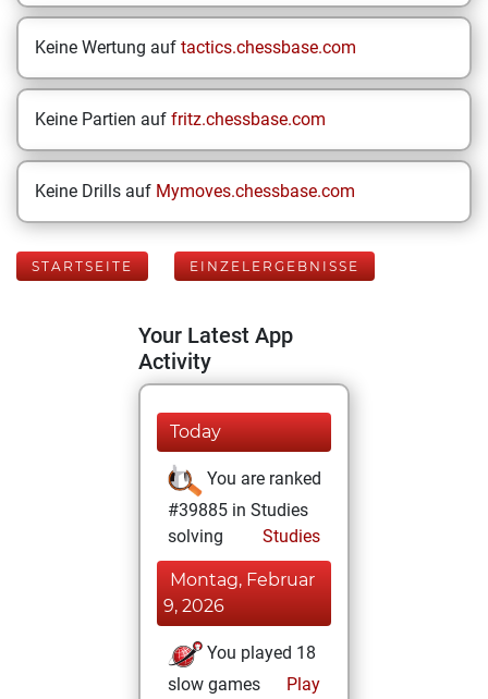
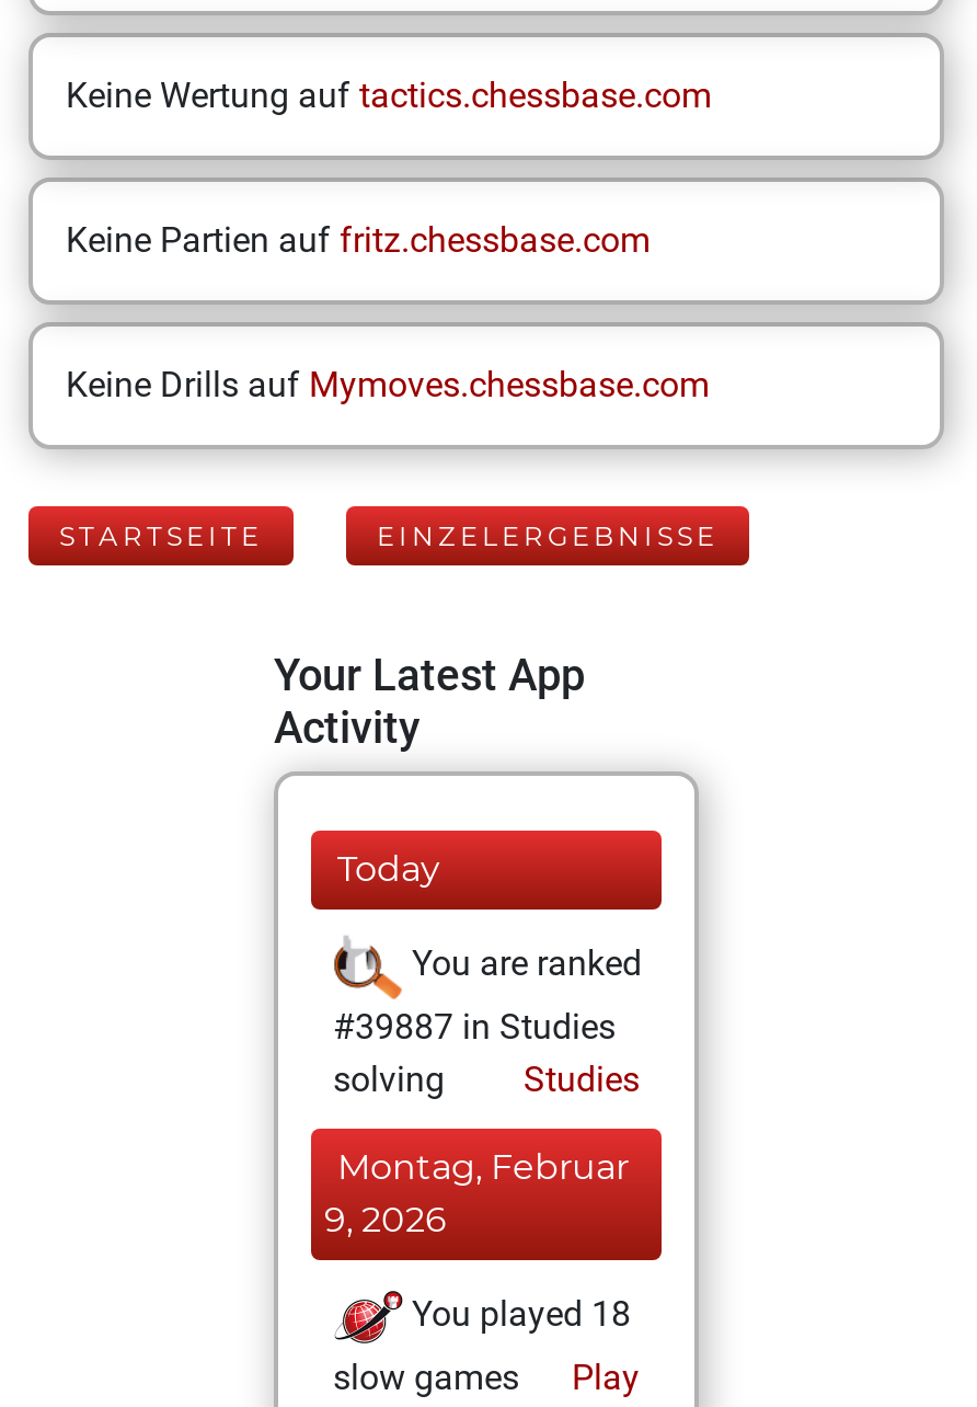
[168,500,308,520] #39885 in Studies -> [333,1006,616,1048] #39887 in Studies

